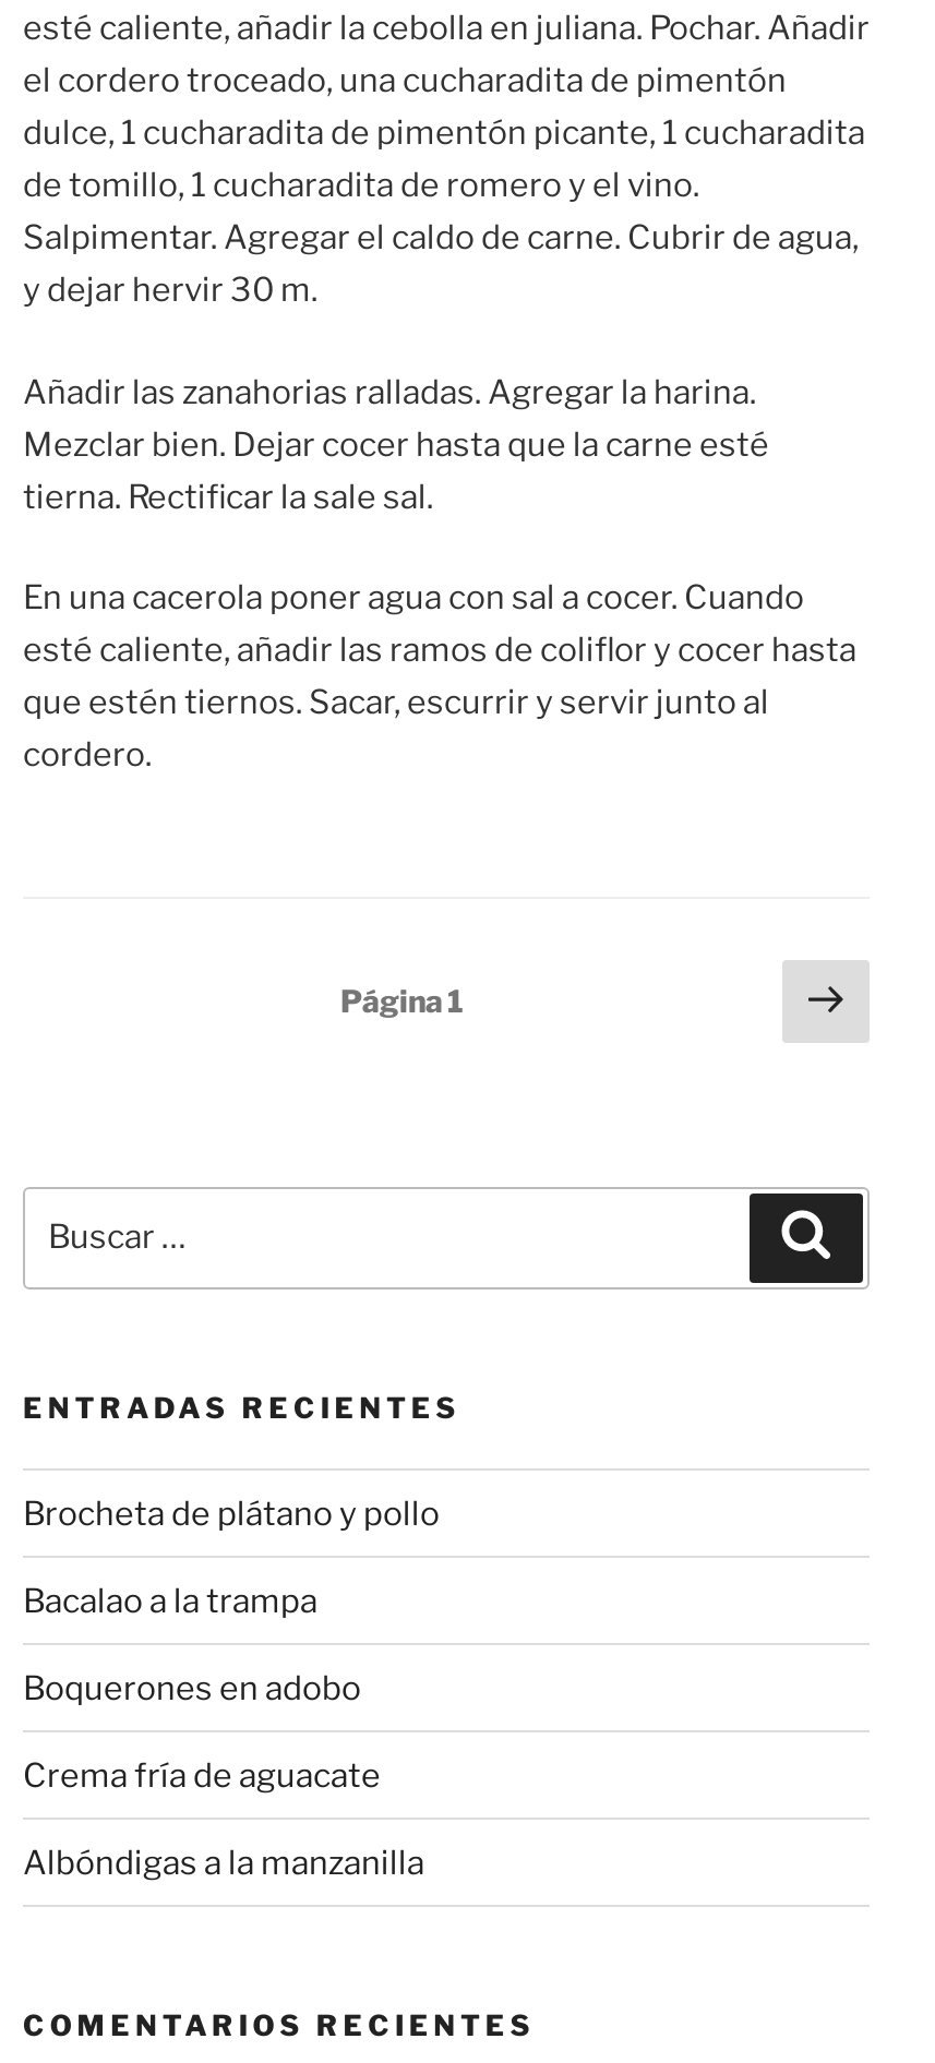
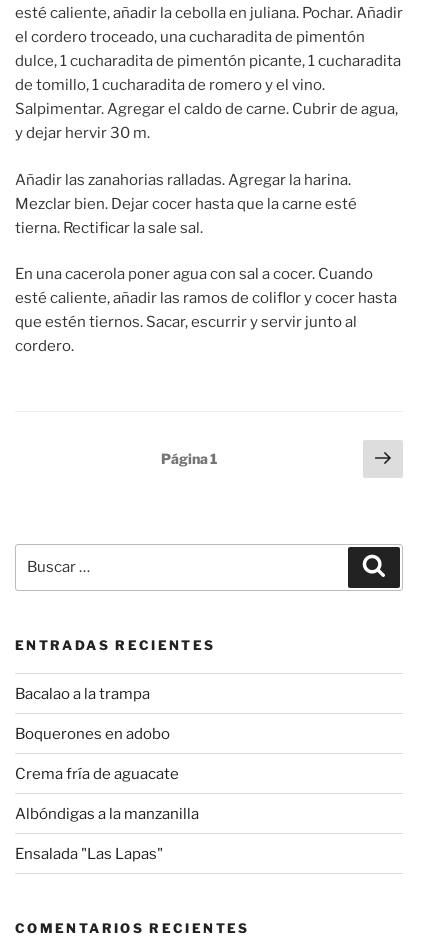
[23,1494,440,1533] Brocheta de plátano y pollo -> none
moved [23,1581,424,1883] -> [15,685,199,823]: Bacalao a la trampa | Boquerones en adobo | Crema fría de aguacate | Albóndigas a la manzanilla
none -> [15,845,163,863] Ensalada "Las Lapas"

